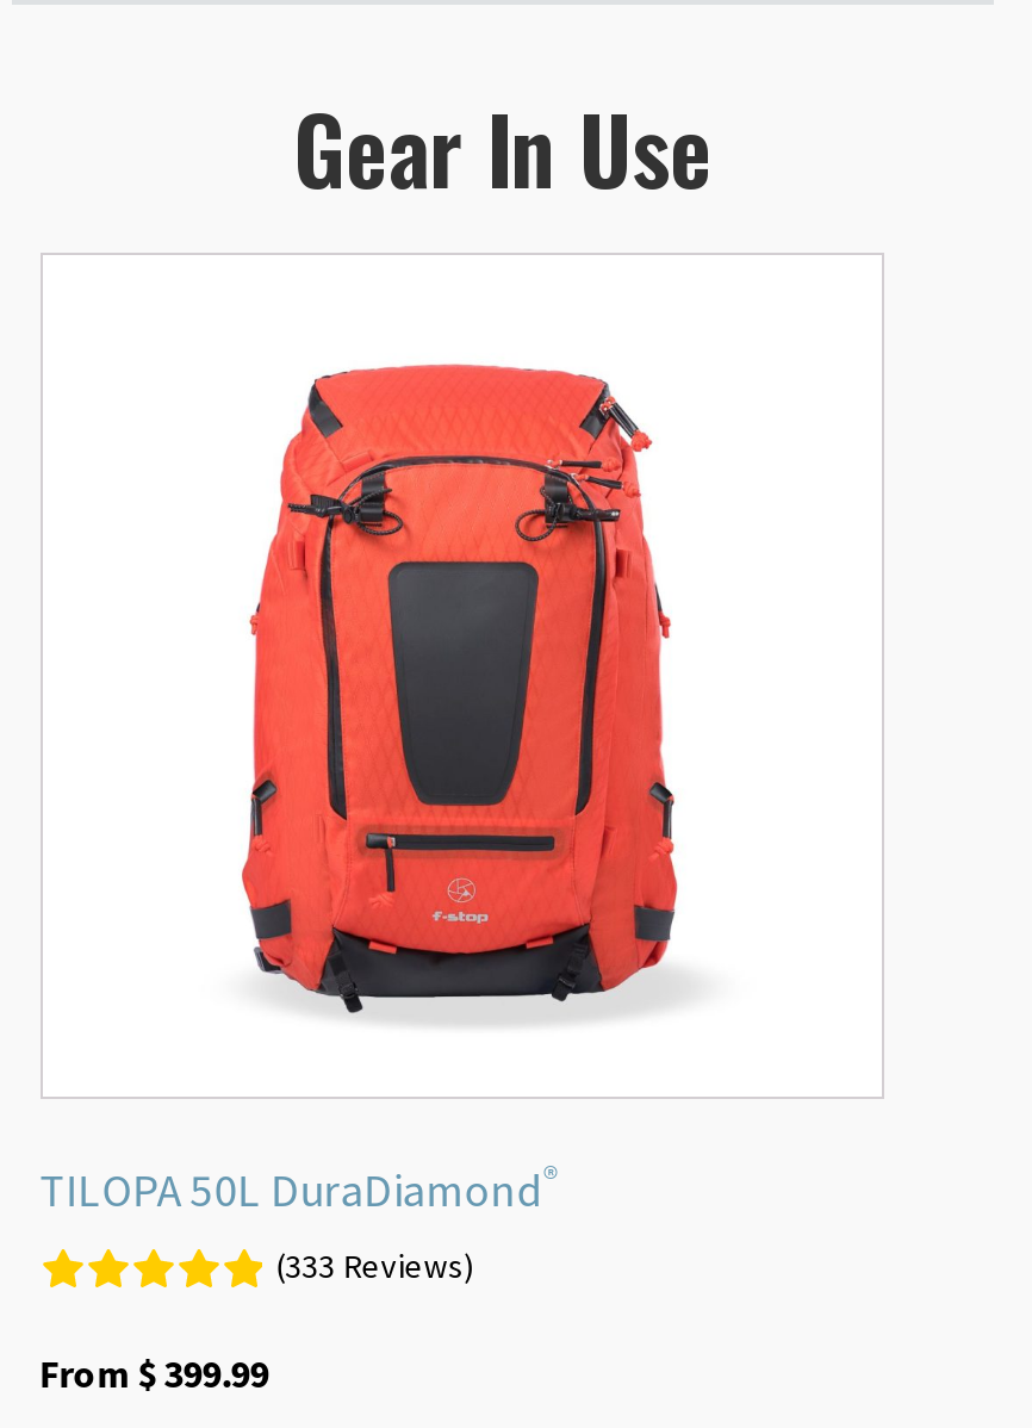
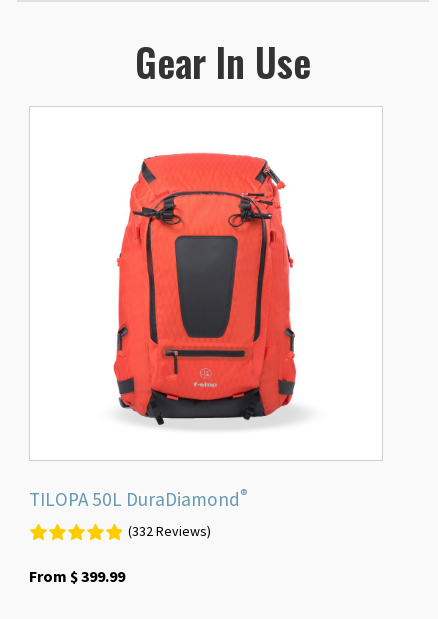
[276,1245,474,1288] (333 Reviews) -> [128,522,211,540] (332 Reviews)

